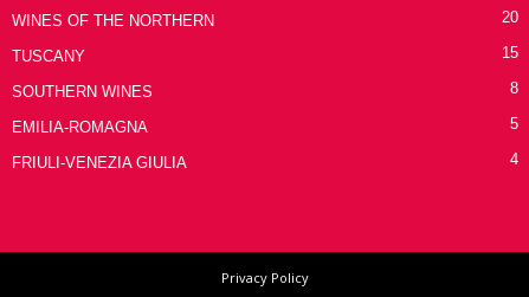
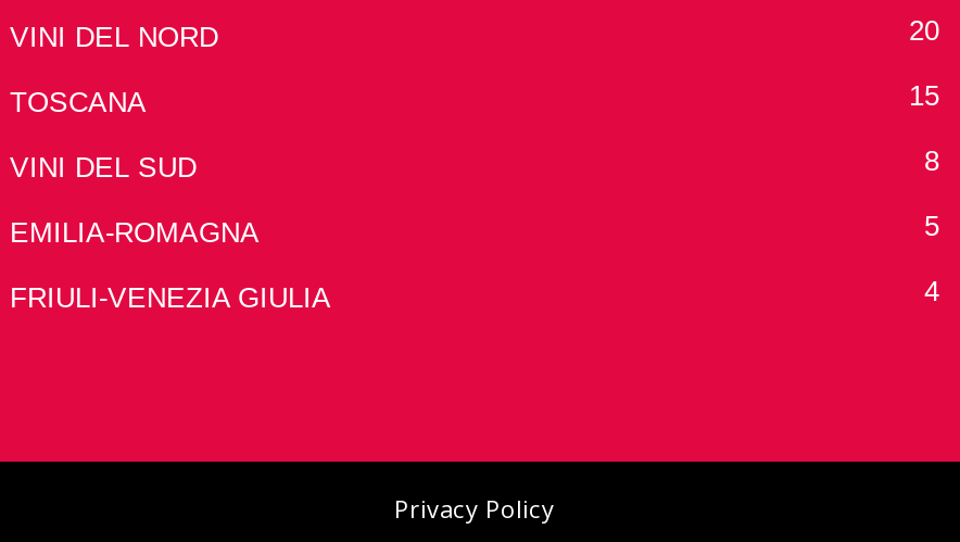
[12,12,214,30] WINES OF THE NORTHERN -> [10,21,218,53] VINI DEL NORD
[12,47,85,65] TUSCANY -> [10,86,147,118] TOSCANA
[12,83,153,101] SOUTHERN WINES -> [10,151,197,184] VINI DEL SUD

